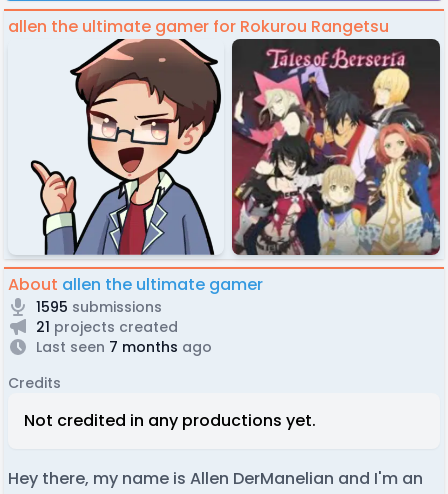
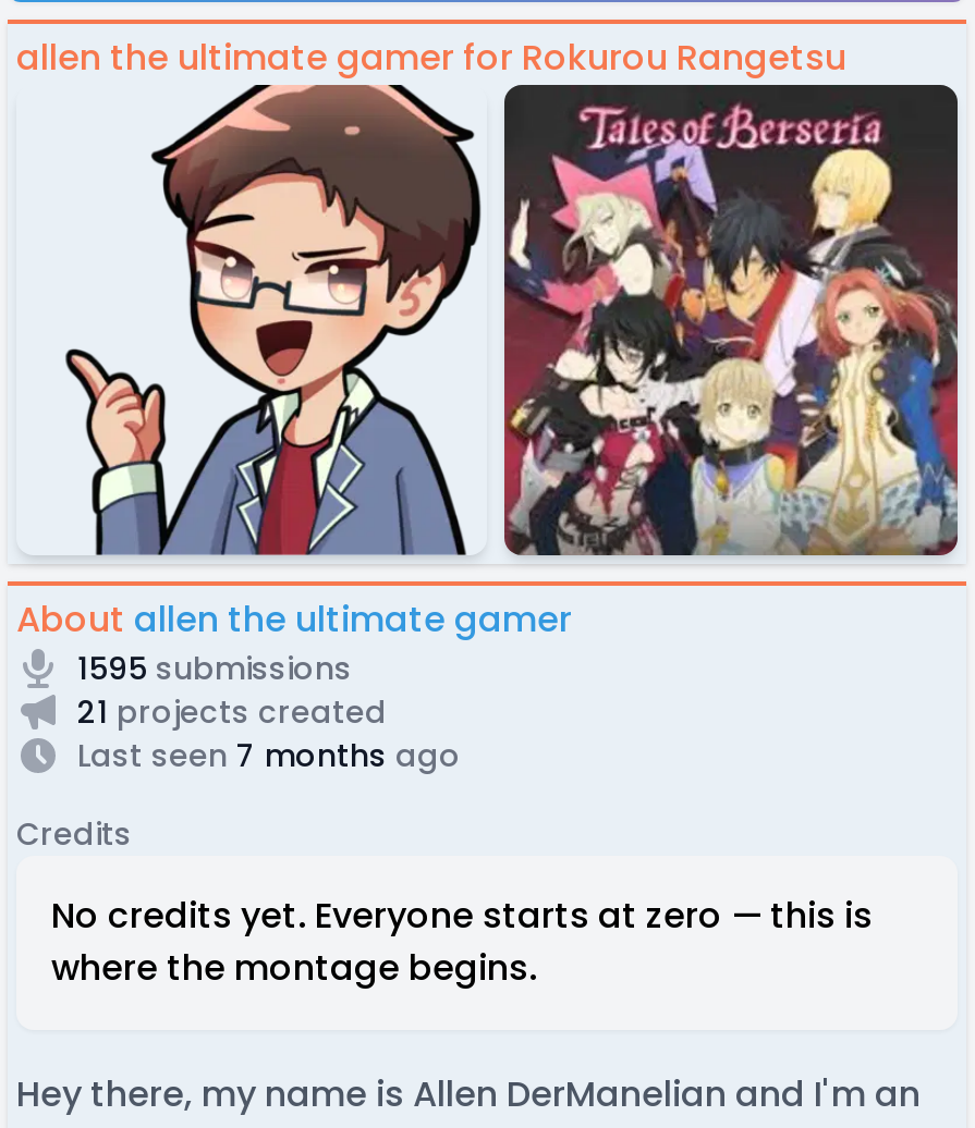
[24,409,316,432] Not credited in any productions yet. -> [51,891,873,993] No credits yet. Everyone starts at zero — this is | where the montage begins.

